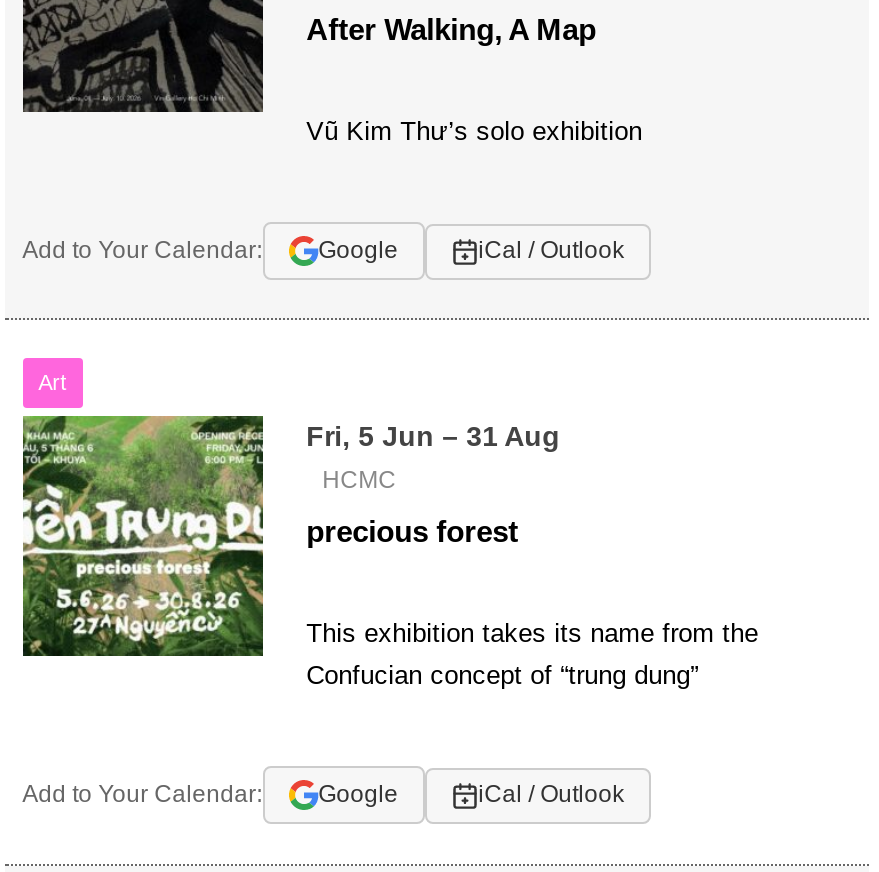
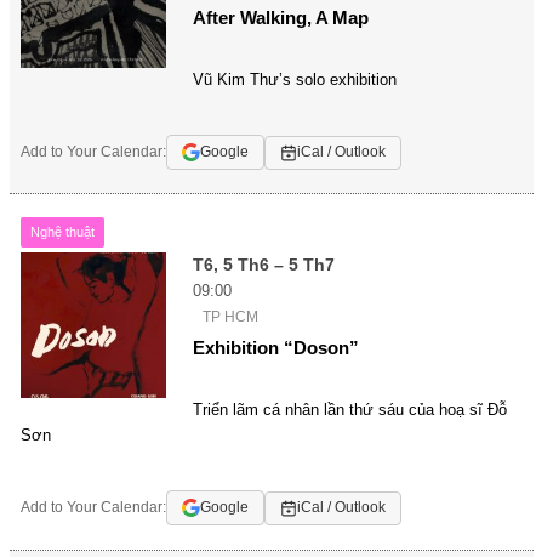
[21,371,758,691] [image] | Art | Fri, 5 Jun – 31 Aug | HCMC | precious forest | This exhibition takes its name from the | Confucian concept of “trung dung” -> [19,225,506,445] [image] | Nghệ thuật | T6, 5 Th6 – 5 Th7 | 09:00 | TP HCM | Exhibition “Doson” | Triển lãm cá nhân lần thứ sáu của hoạ sĩ Đỗ | Sơn

